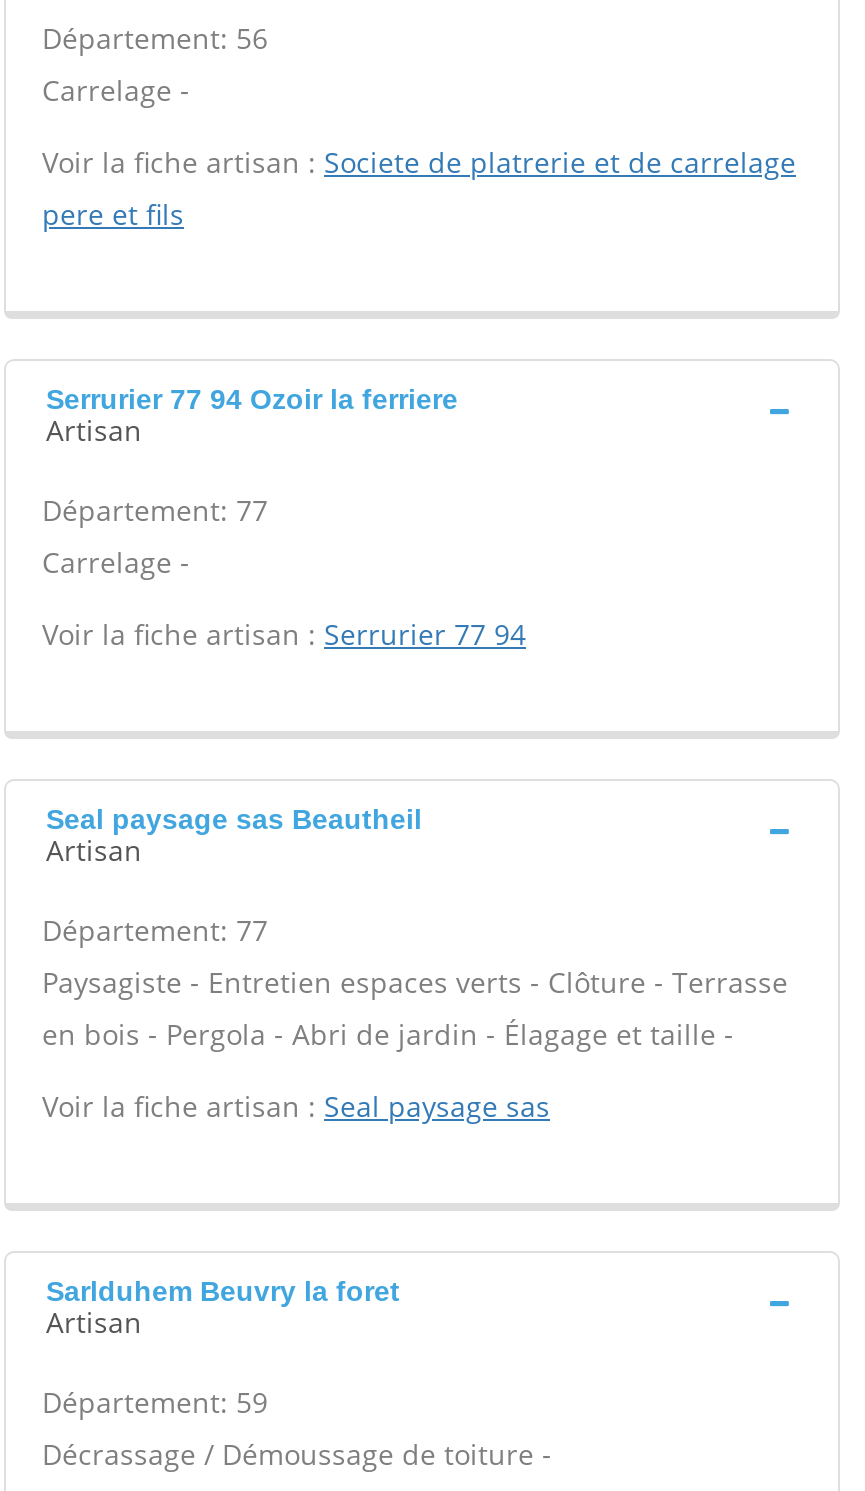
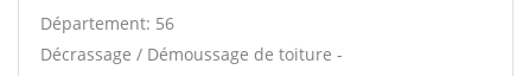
[42,71,796,233] Carrelage - | Voir la fiche artisan : Societe de platrerie et de carrelage | pere et fils -> none
[42,383,526,653] Serrurier 77 94 Ozoir la ferriere | Artisan | Département: 77 | Carrelage - | Voir la fiche artisan : Serrurier 77 94 -> none
[42,803,788,1125] Seal paysage sas Beautheil | Artisan | Département: 77 | Paysagiste - Entretien espaces verts - Clôture - Terrasse | en bois - Pergola - Abri de jardin - Élagage et taille - | Voir la fiche artisan : Seal paysage sas -> none
[42,1275,400,1421] Sarlduhem Beuvry la foret | Artisan | Département: 59 -> none

